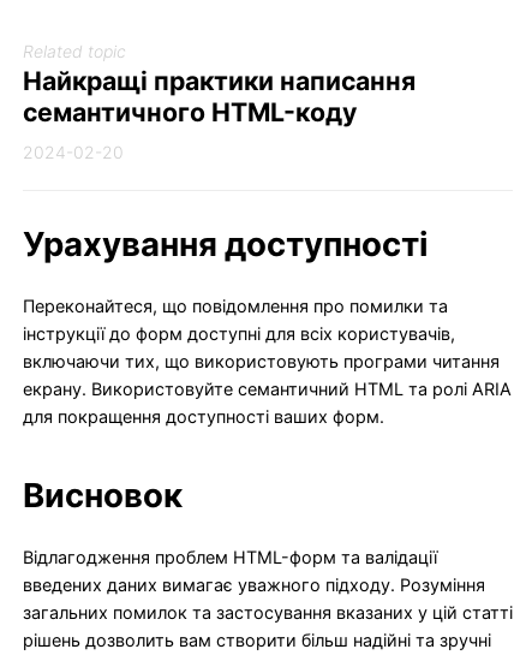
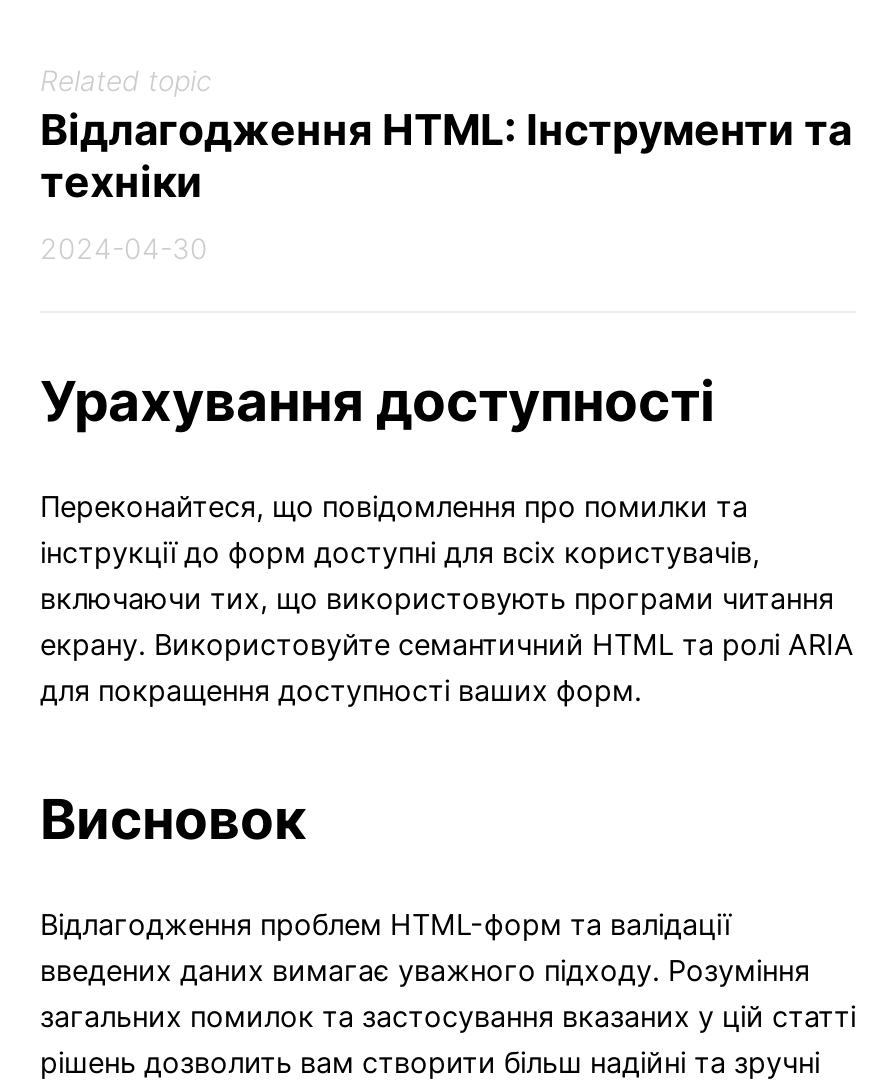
[23,64,416,127] Найкращі практики написання | семантичного HTML-коду -> [40,102,852,206] Відлагодження HTML: Інструменти та | техніки
[23,141,124,162] 2024-02-20 -> [40,230,208,264] 2024-04-30

